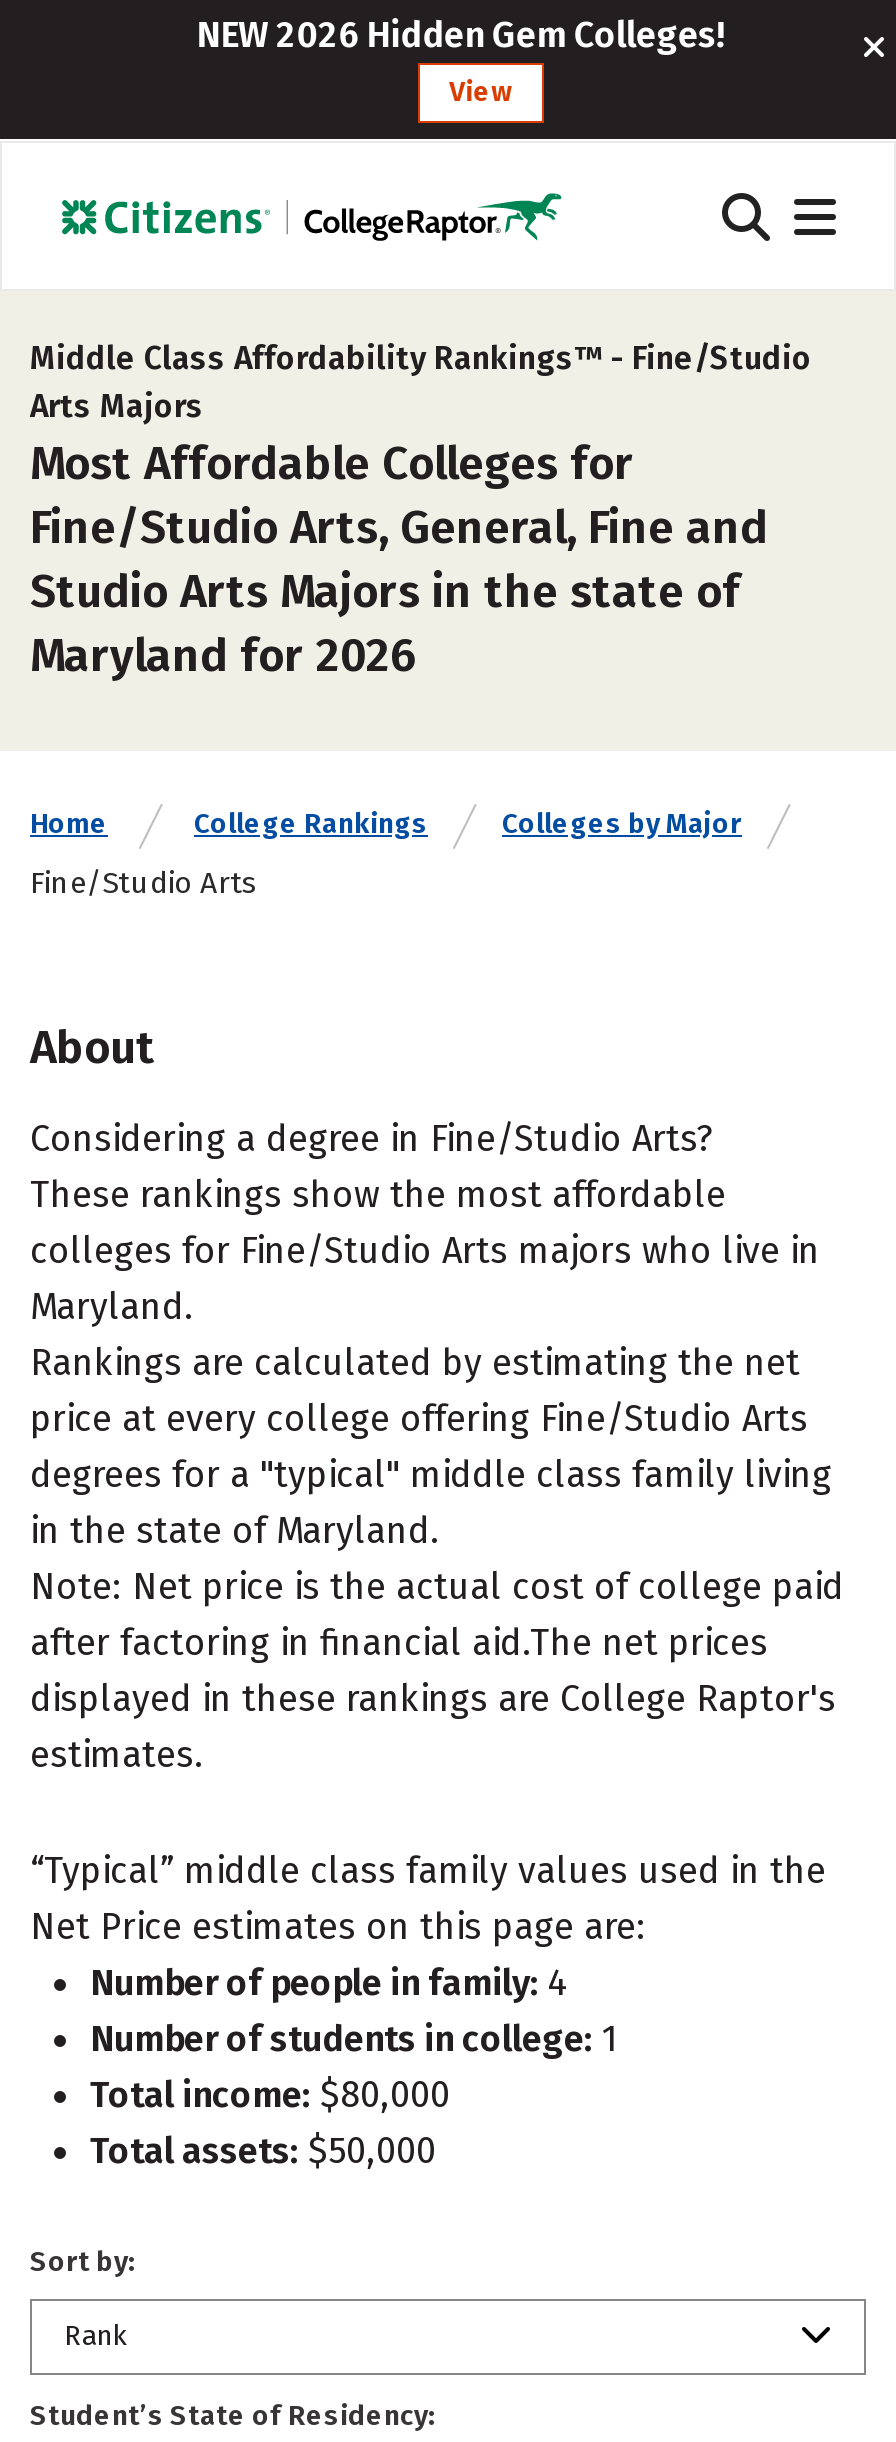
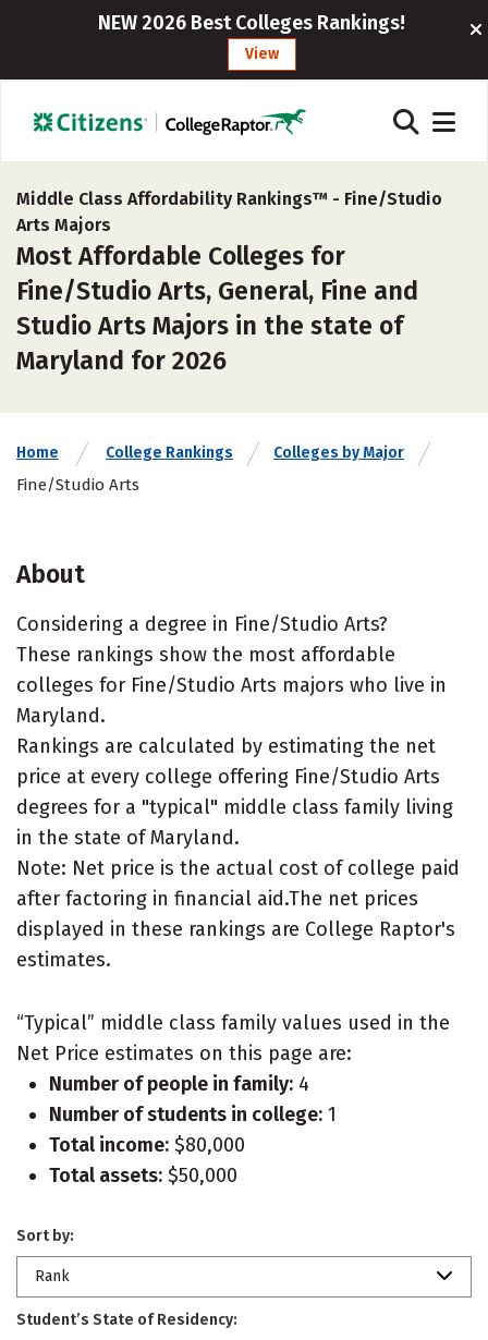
[196,13,726,57] NEW 2026 Hidden Gem Colleges! -> [98,11,405,35] NEW 2026 Best Colleges Rankings!

